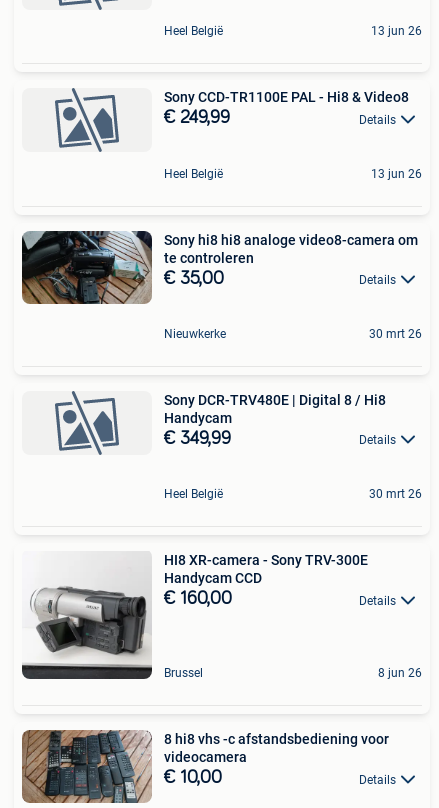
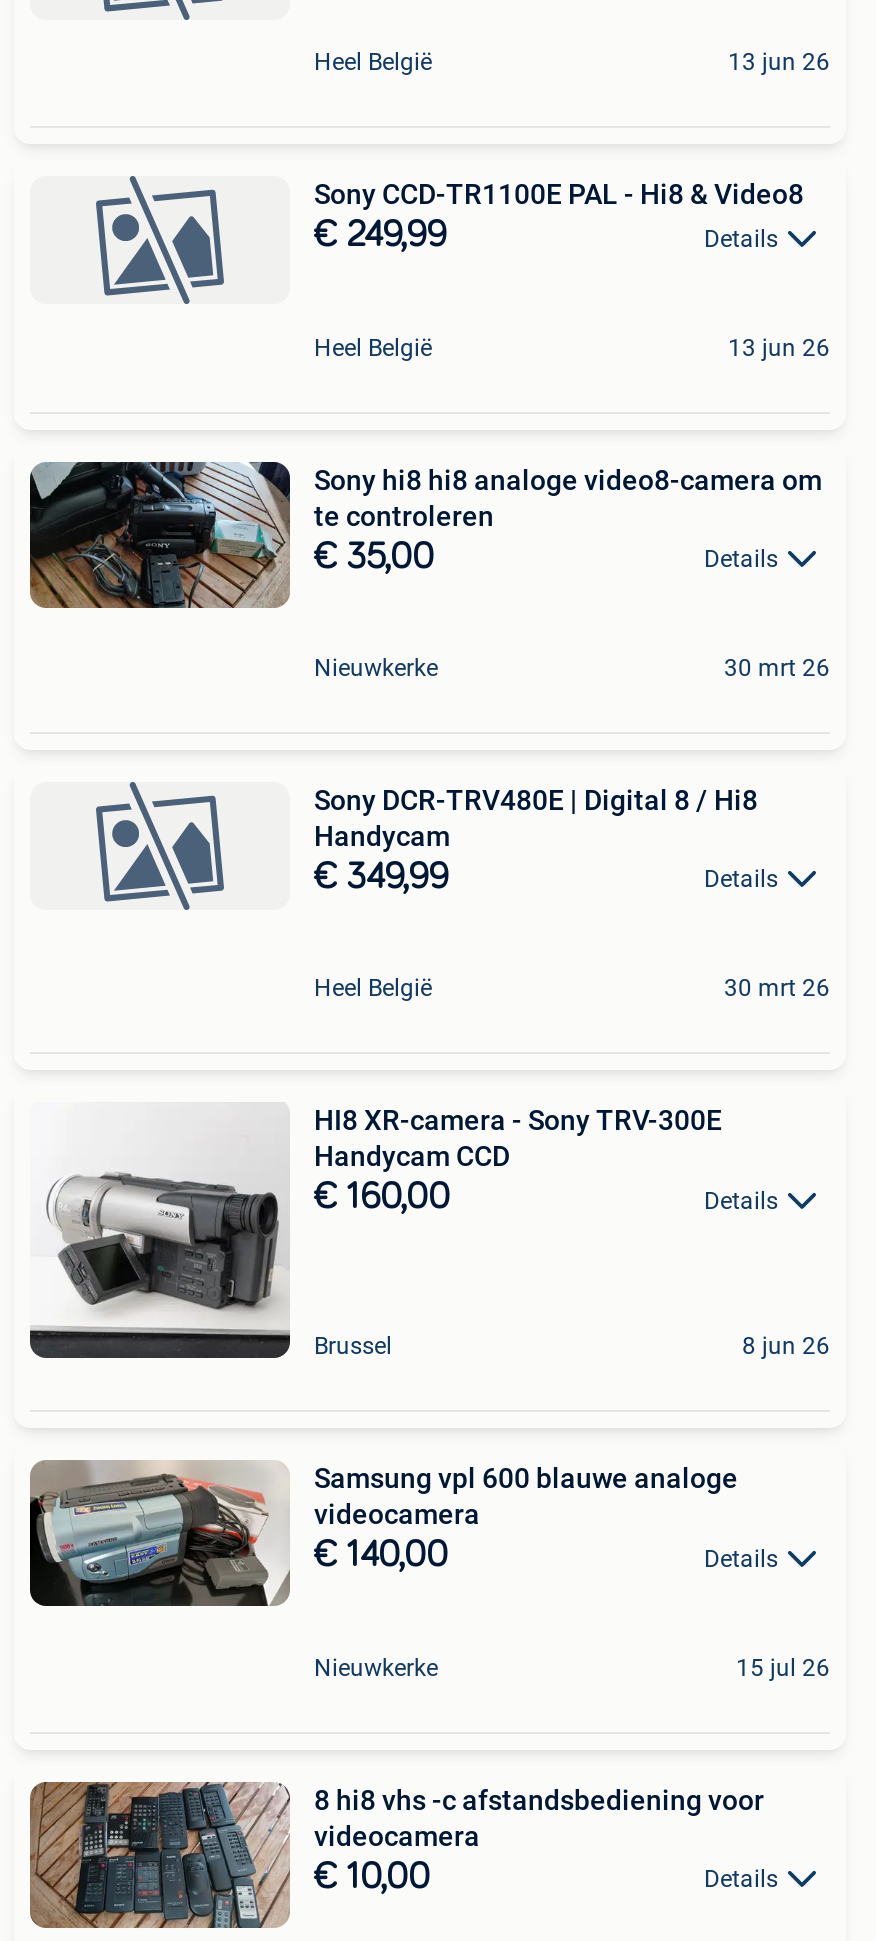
none -> [28,1462,778,1608] [image] | Samsung vpl 600 blauwe analoge | videocamera | € 140,00 | Details
none -> [314,1653,830,1681] Nieuwkerke | 15 jul 26

